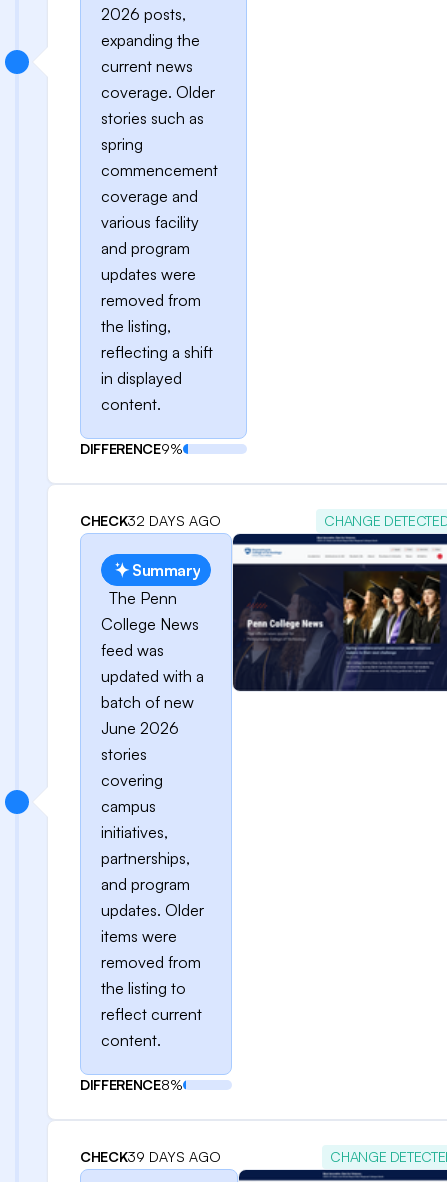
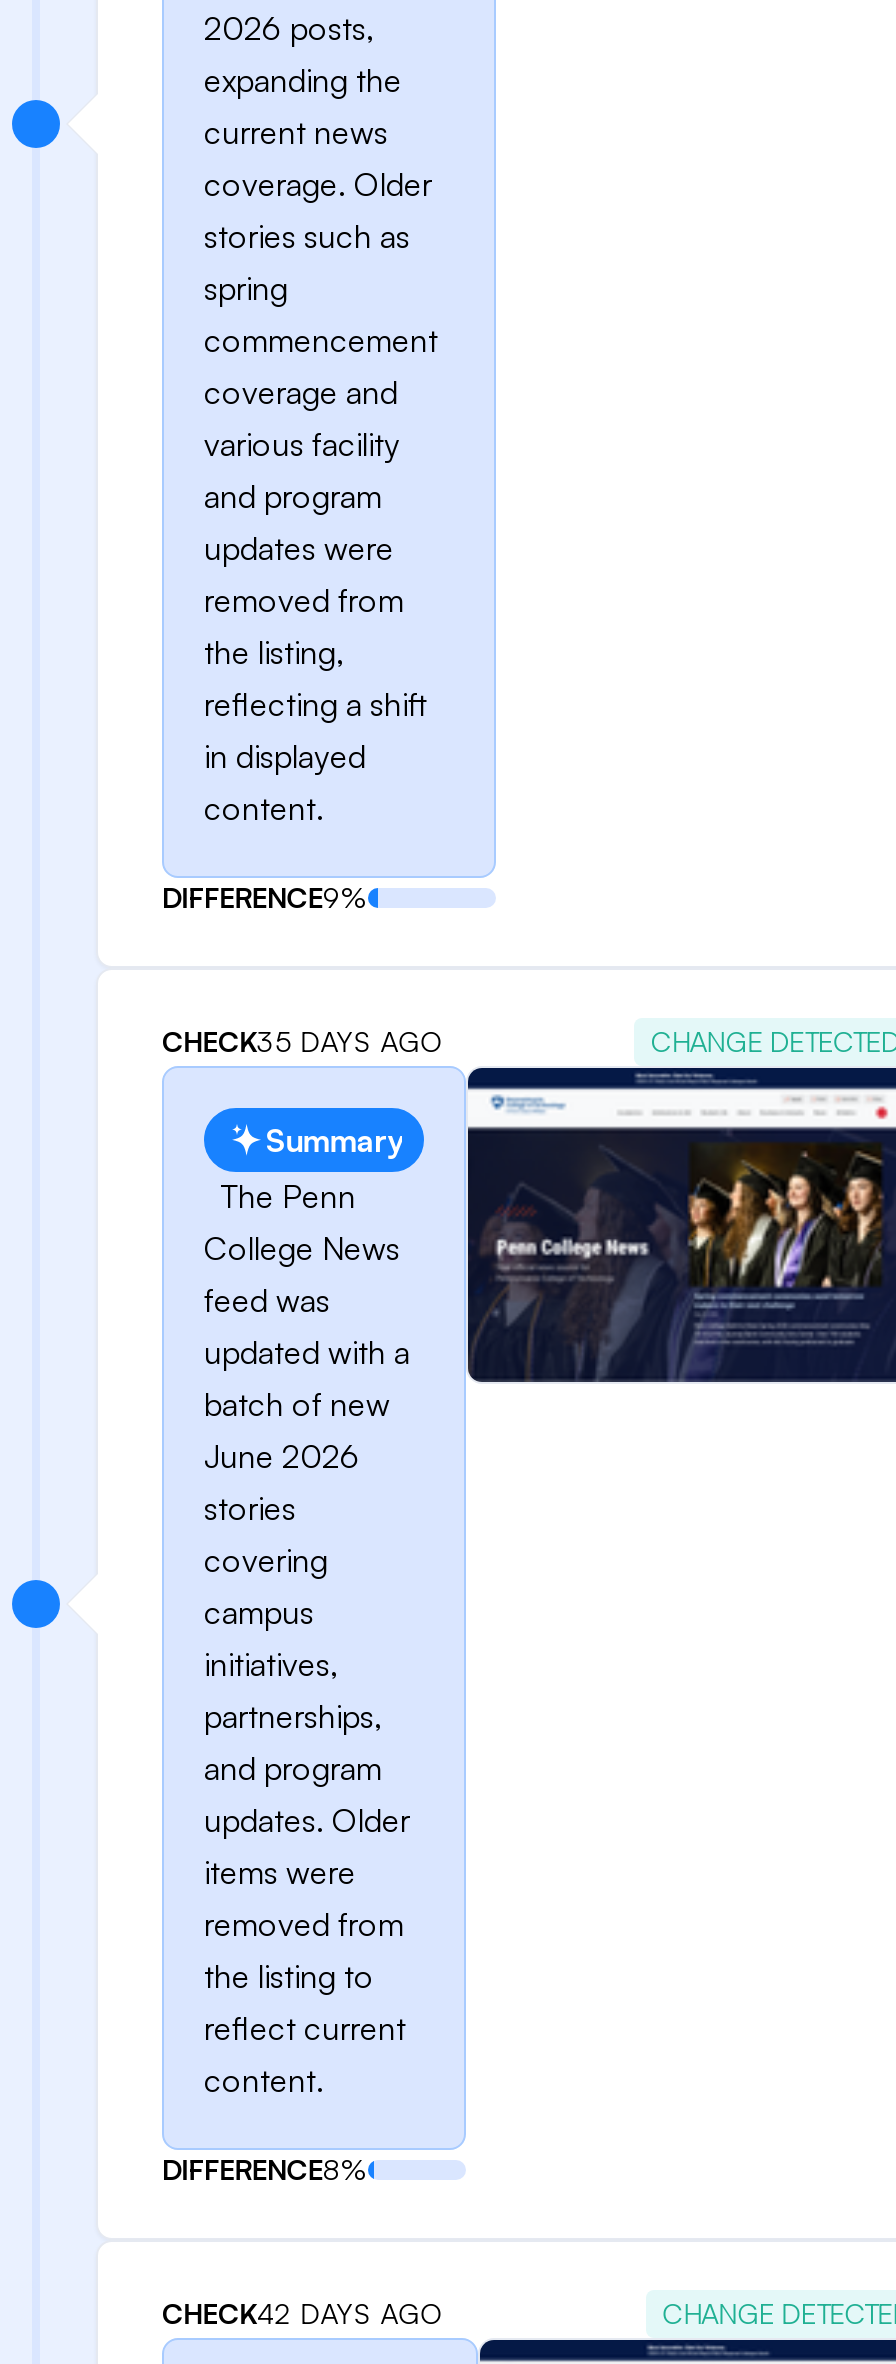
[80,512,221,529] CHECK32 DAYS AGO -> [162,1024,444,1058] CHECK35 DAYS AGO
[80,1148,221,1165] CHECK39 DAYS AGO -> [162,2296,444,2330] CHECK42 DAYS AGO

